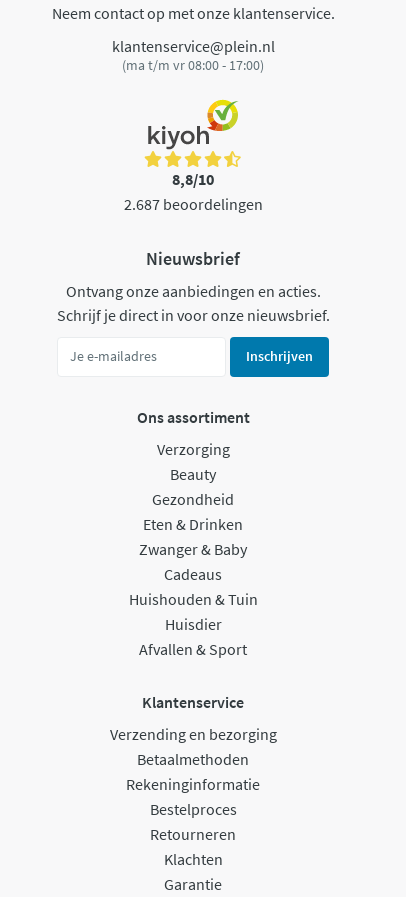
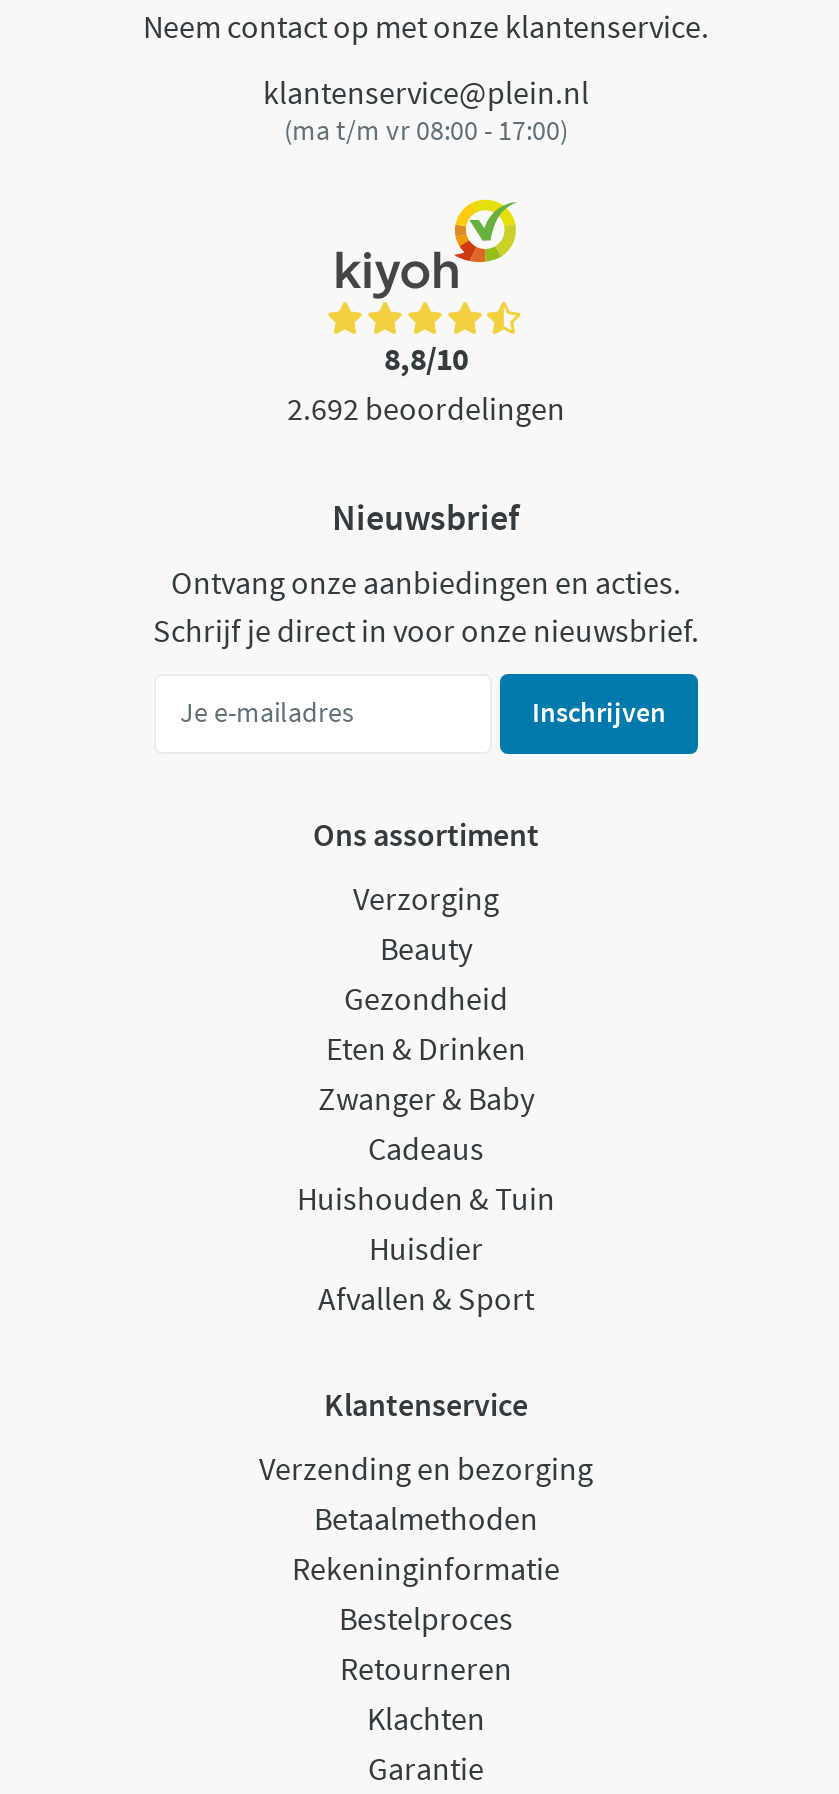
[123,194,262,214] 2.687 beoordelingen -> [287,388,565,428] 2.692 beoordelingen

